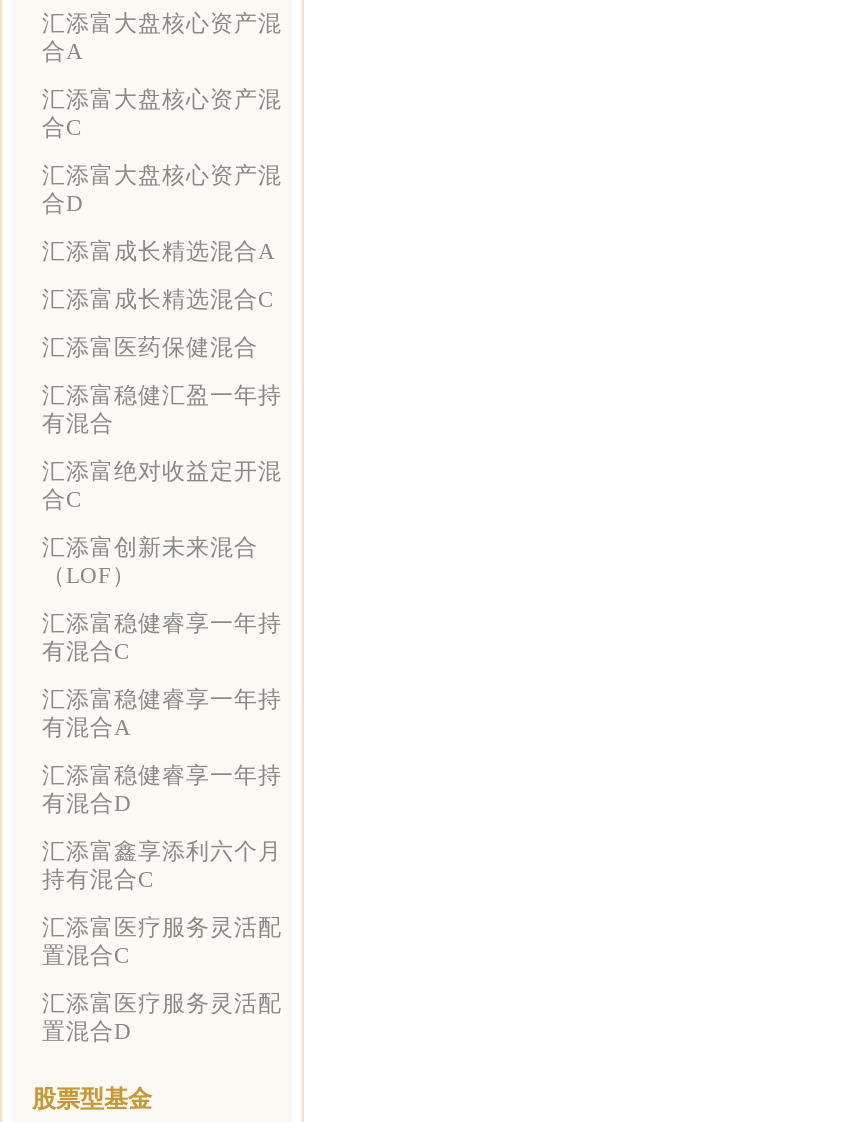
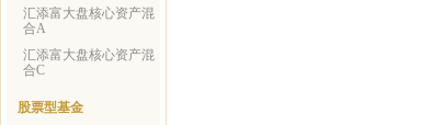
[42,163,282,1043] 汇添富大盘核心资产混 | 合D | 汇添富成长精选混合A | 汇添富成长精选混合C | 汇添富医药保健混合 | 汇添富稳健汇盈一年持 | 有混合 | 汇添富绝对收益定开混 | 合C | 汇添富创新未来混合 | （LOF） | 汇添富稳健睿享一年持 | 有混合C | 汇添富稳健睿享一年持 | 有混合A | 汇添富稳健睿享一年持 | 有混合D | 汇添富鑫享添利六个月 | 持有混合C | 汇添富医疗服务灵活配 | 置混合C | 汇添富医疗服务灵活配 | 置混合D -> none

